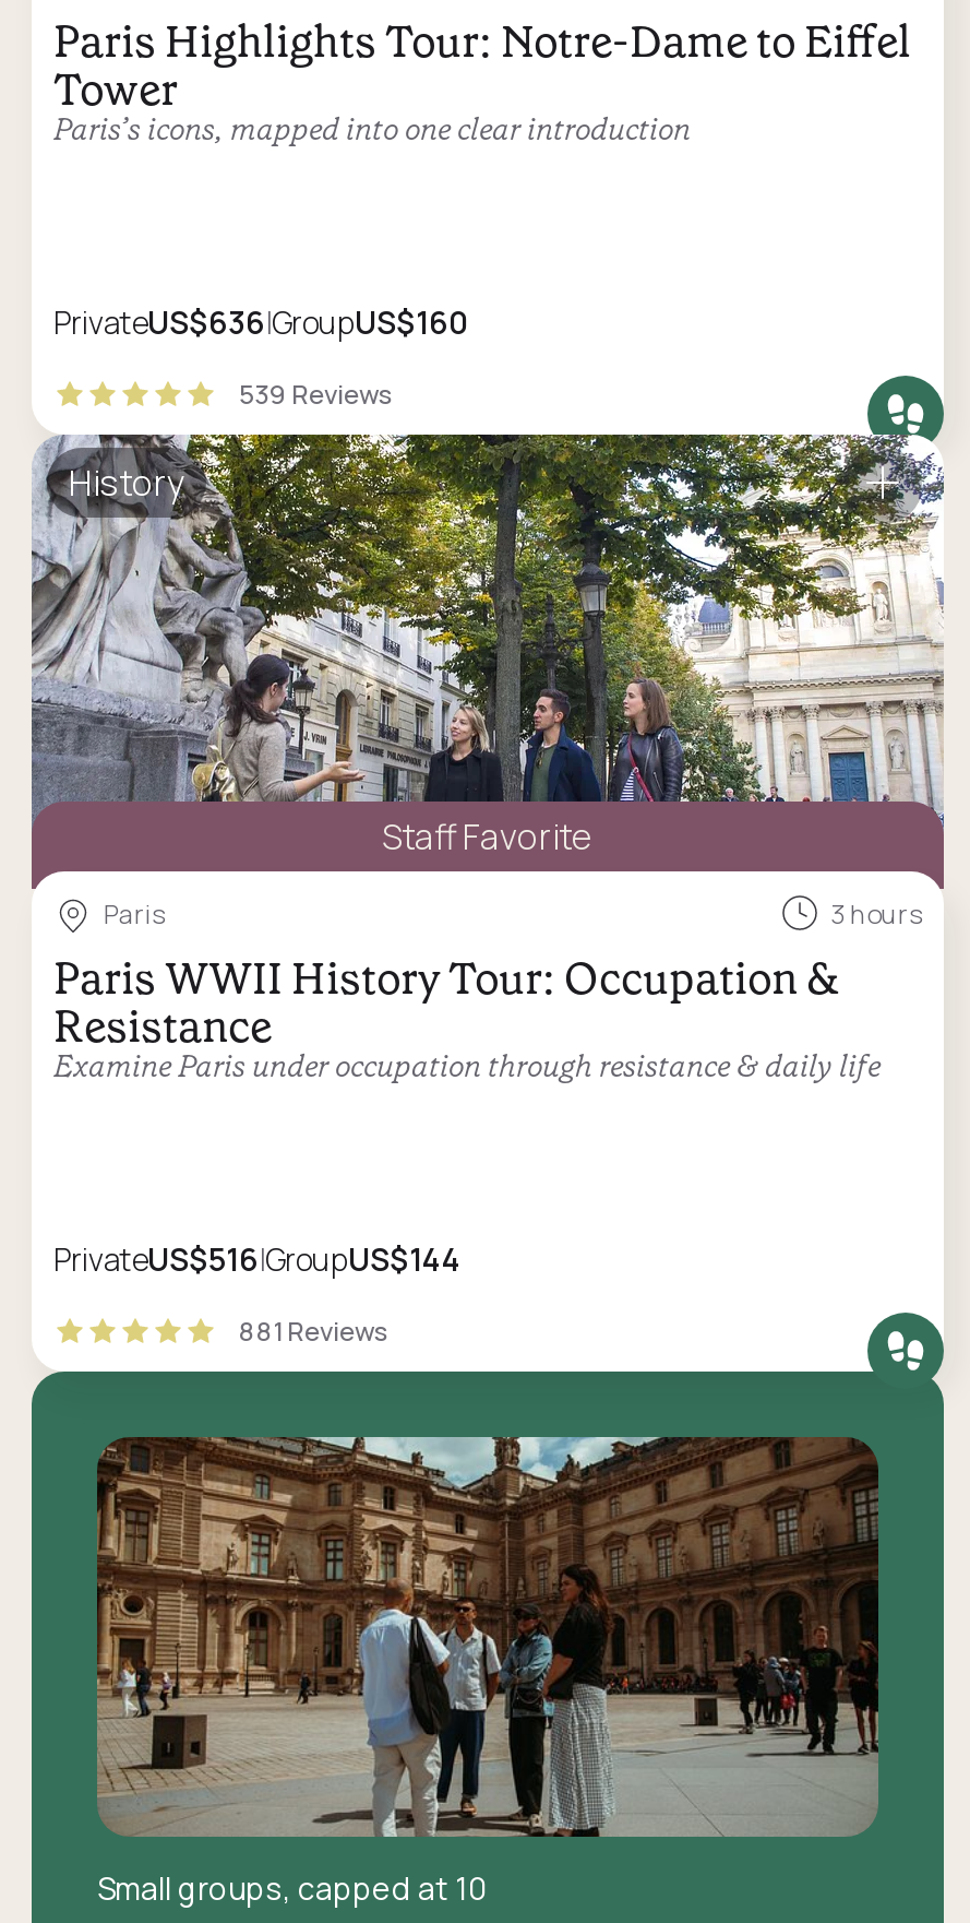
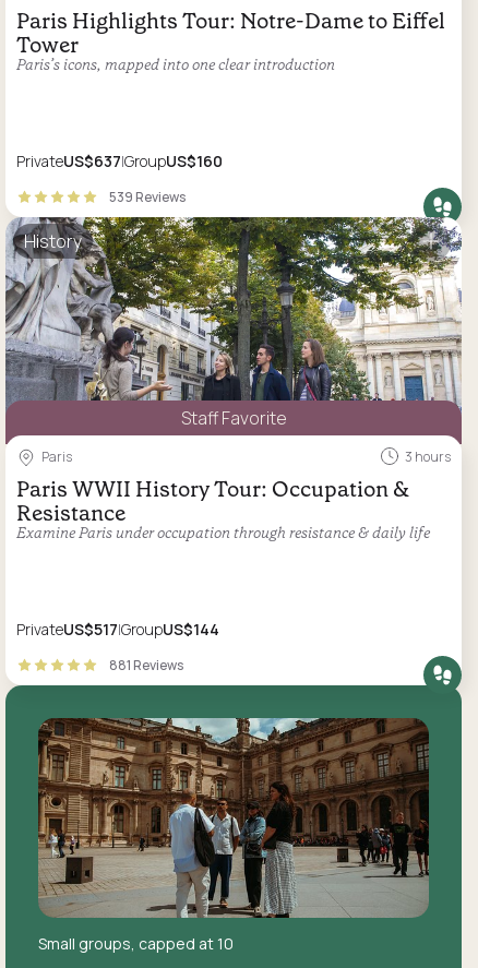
[53,301,468,343] PrivateUS$636 GroupUS$160 -> [16,151,223,171] PrivateUS$637 GroupUS$160
[53,1238,462,1280] PrivateUS$516 GroupUS$144 -> [16,619,219,640] PrivateUS$517 GroupUS$144

